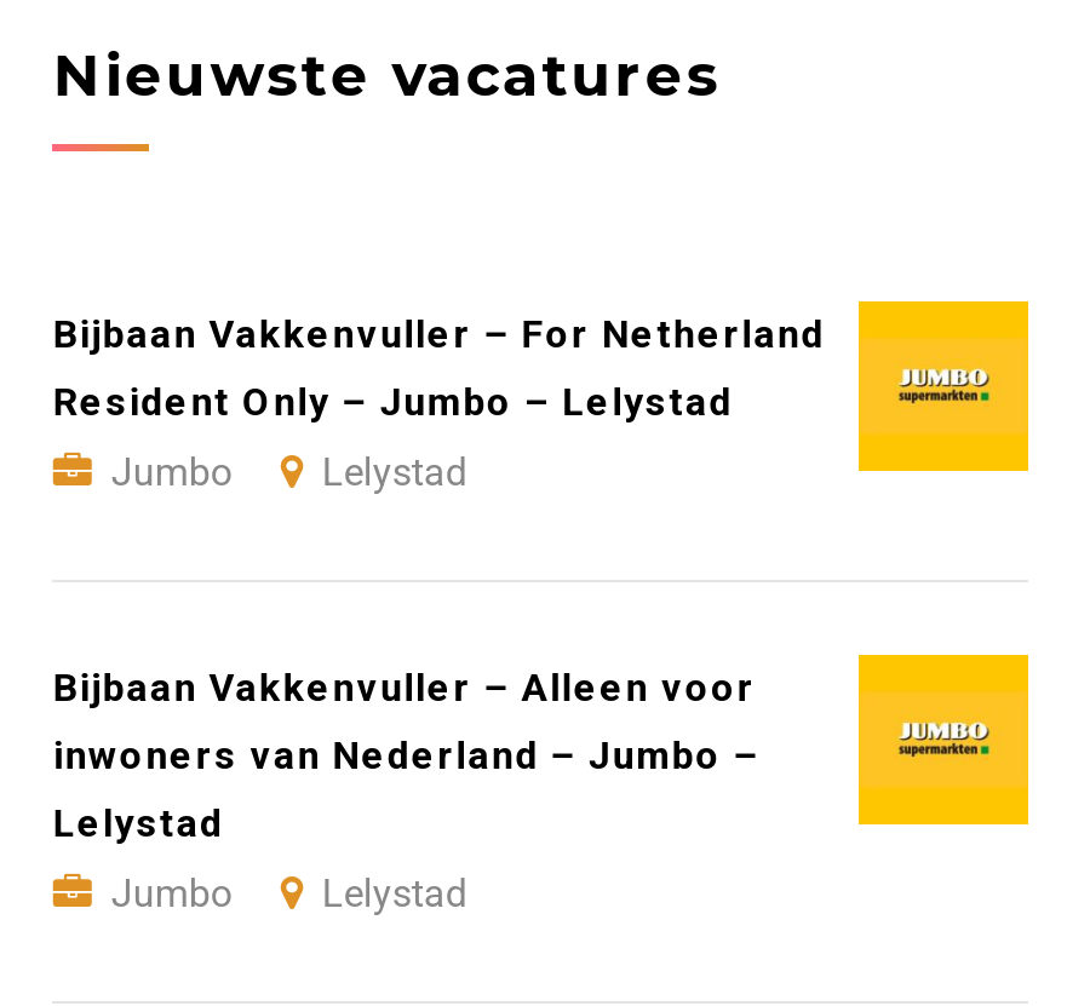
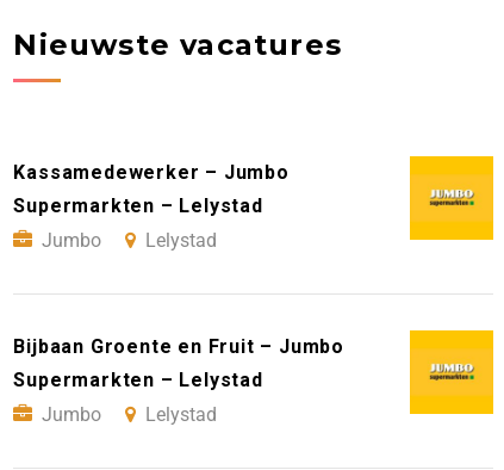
[53,311,825,357] Bijbaan Vakkenvuller – For Netherland -> [14,161,289,183] Kassamedewerker – Jumbo
[53,378,733,424] Resident Only – Jumbo – Lelystad -> [14,194,263,217] Supermarkten – Lelystad
[53,664,759,846] Bijbaan Vakkenvuller – Alleen voor | inwoners van Nederland – Jumbo – | Lelystad -> [14,335,344,391] Bijbaan Groente en Fruit – Jumbo | Supermarkten – Lelystad

